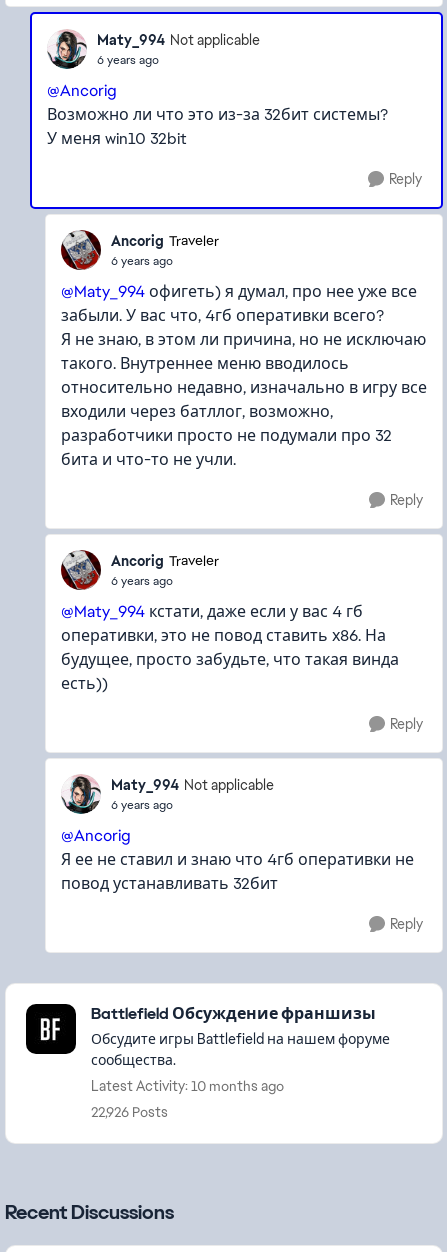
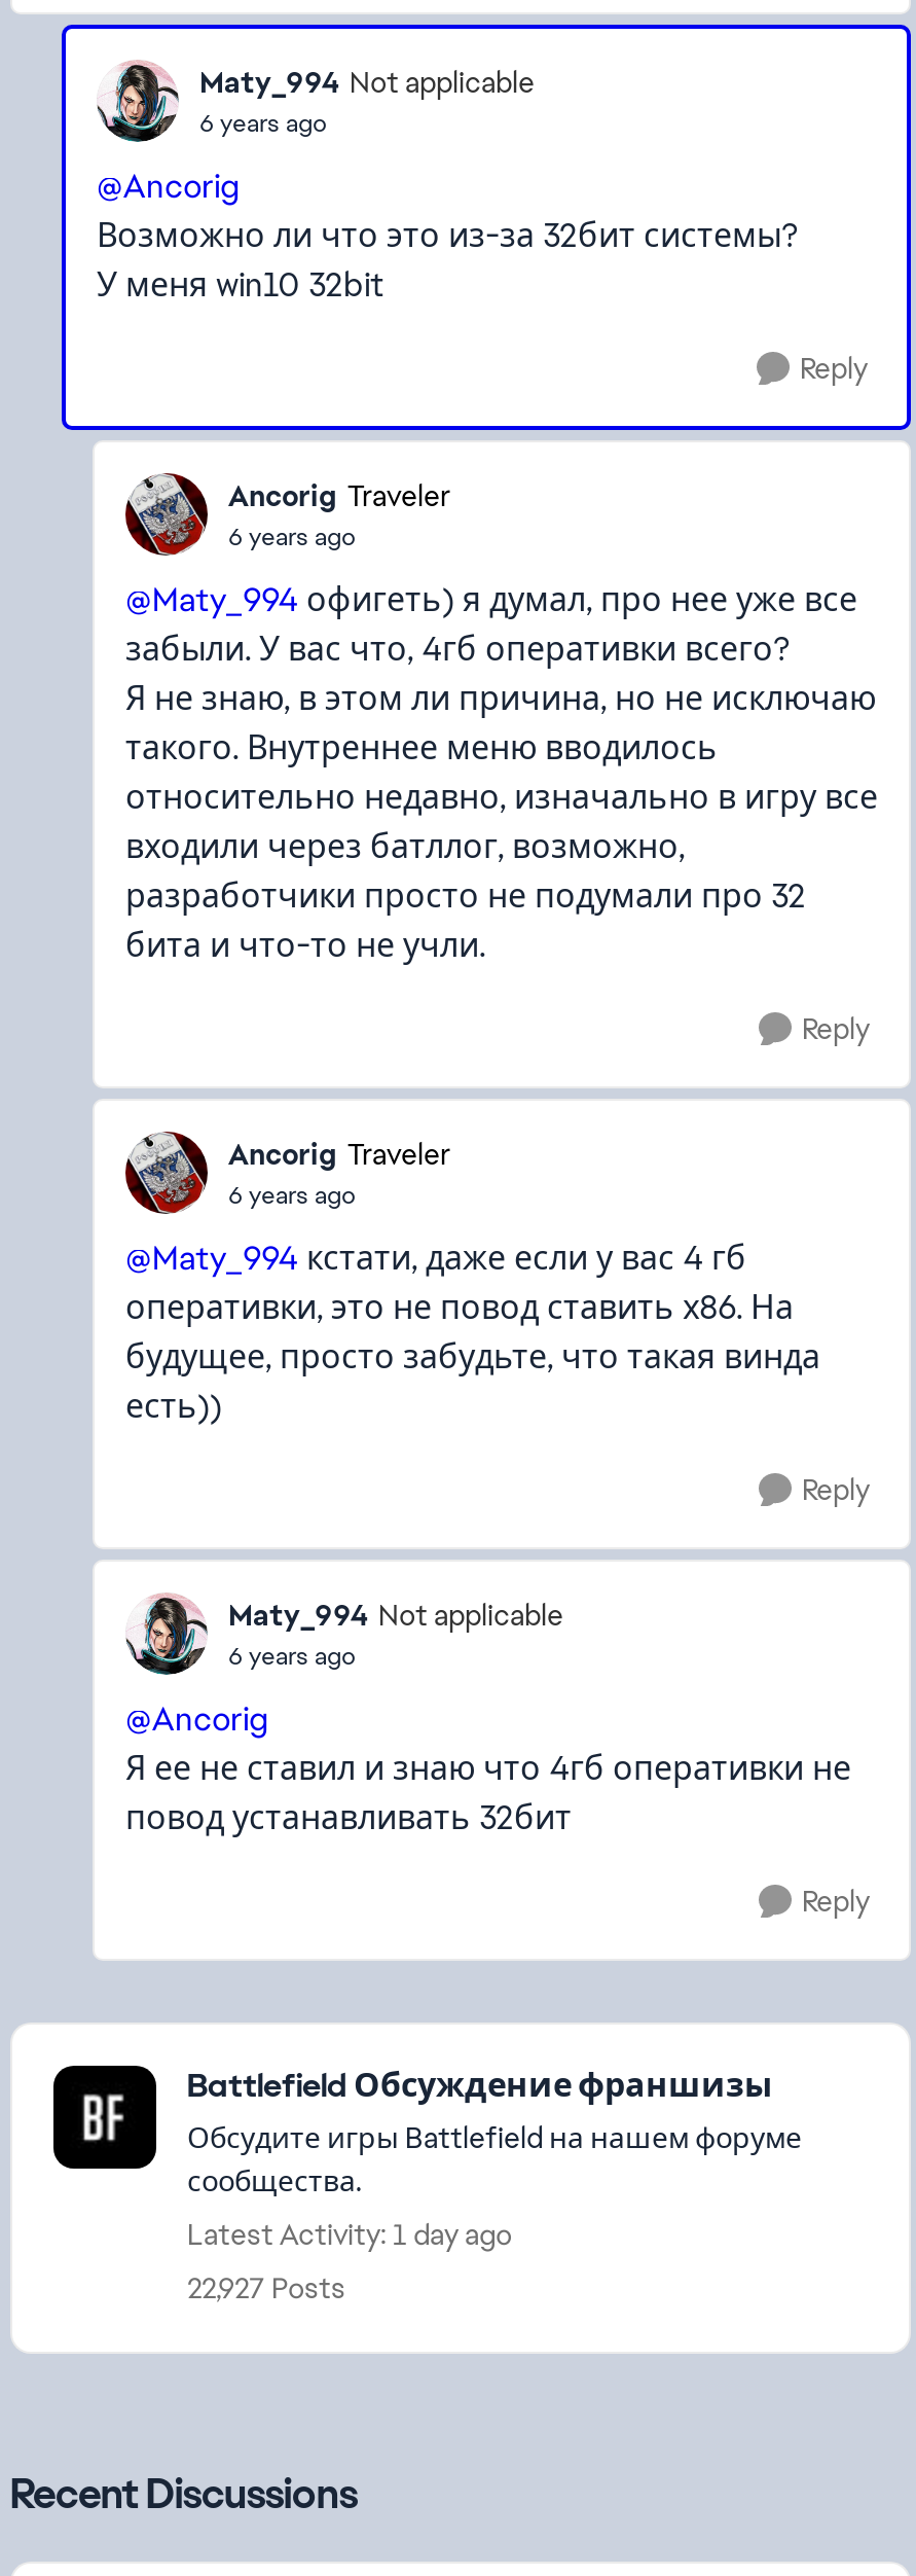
[91,1077,284,1095] Latest Activity: 10 months ago -> [187,2216,512,2253] Latest Activity: 1 day ago
[91,1103,168,1121] 22,926 Posts -> [187,2269,345,2306] 22,927 Posts

